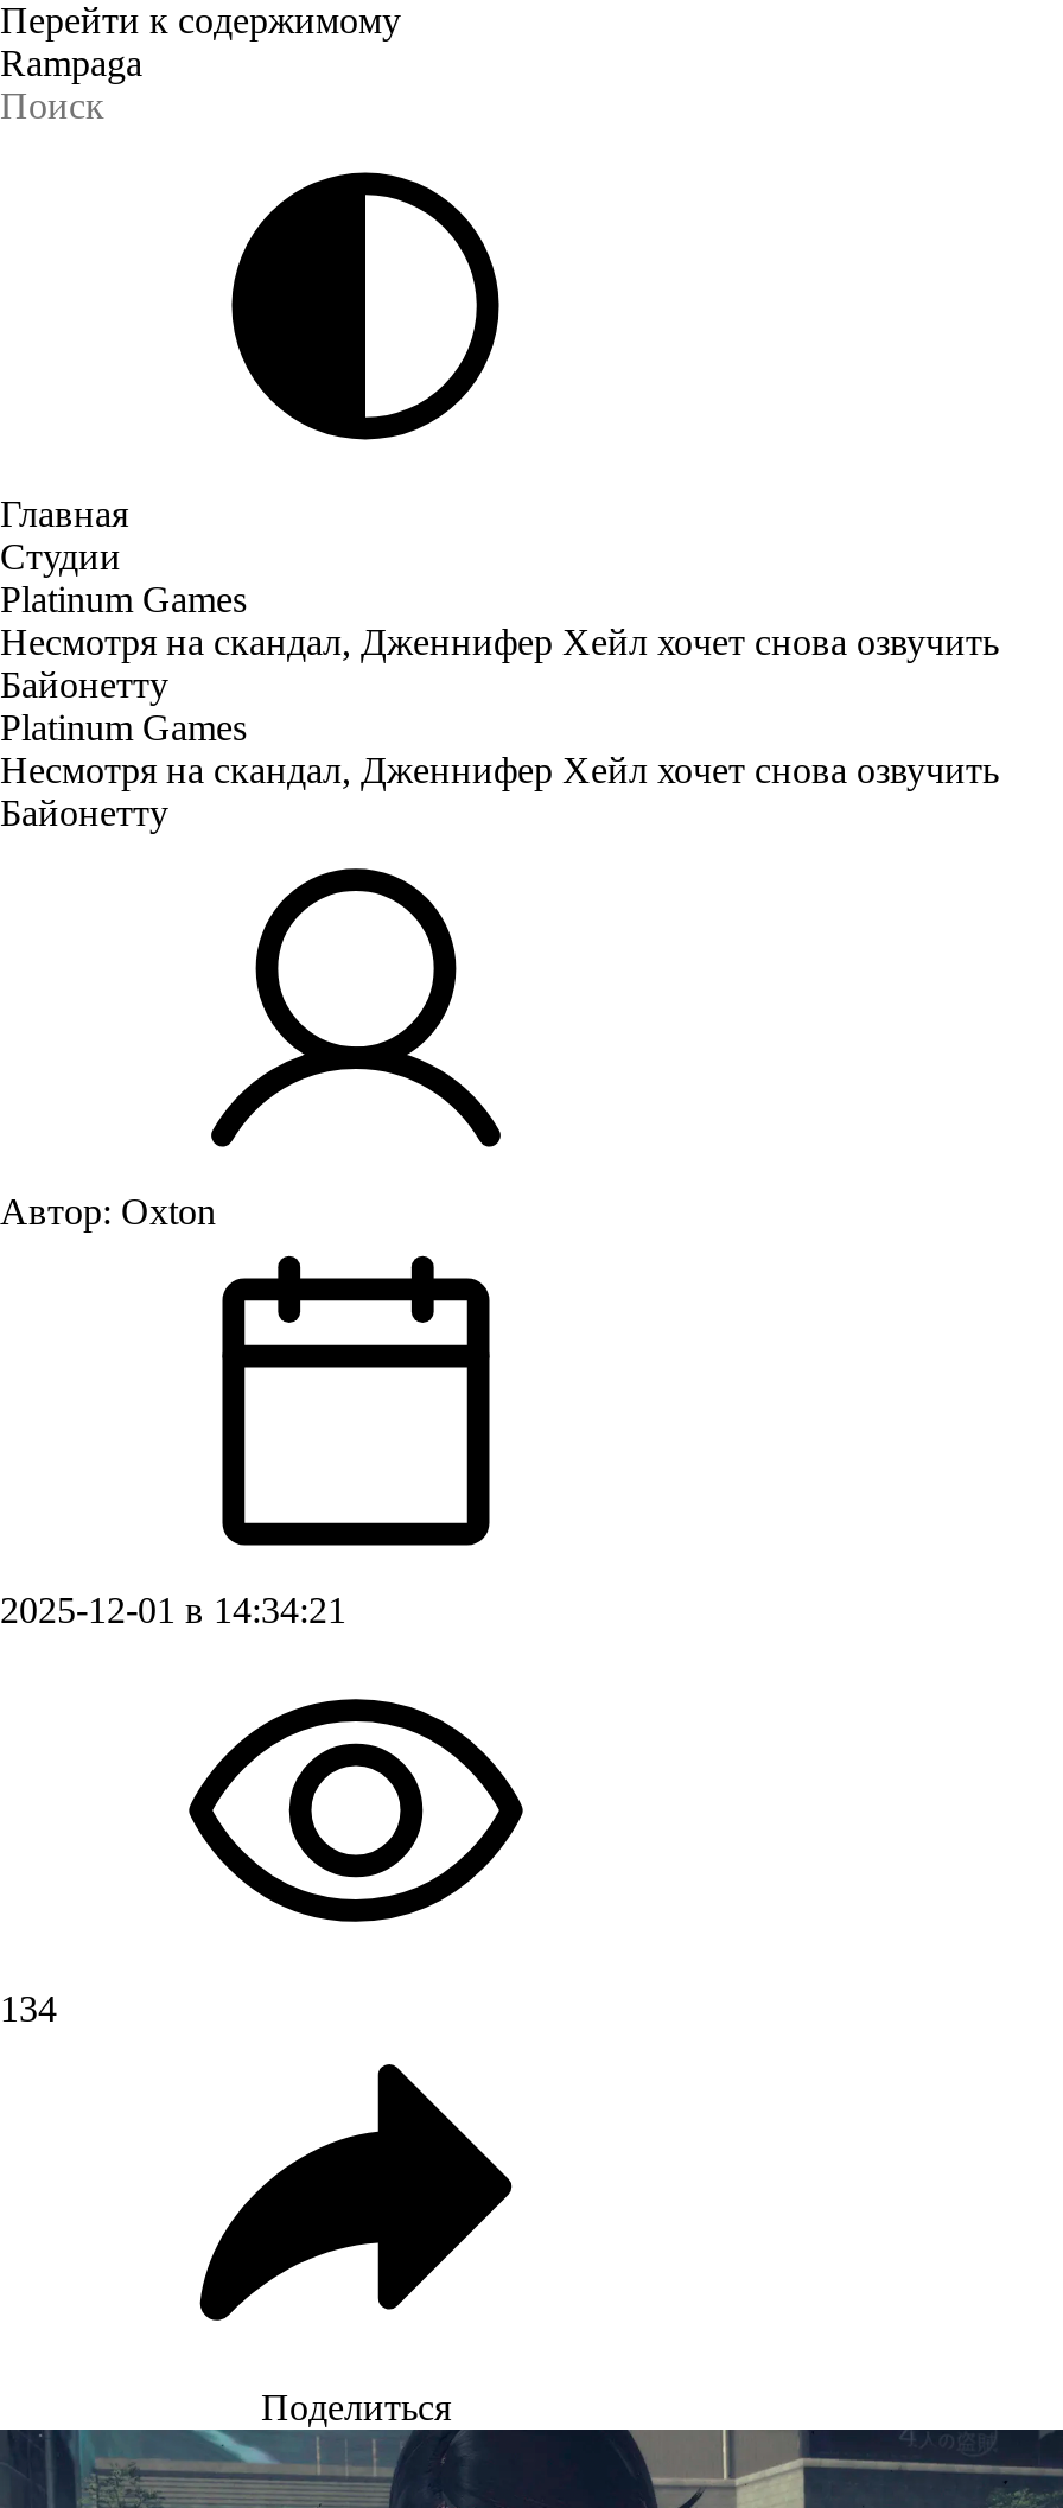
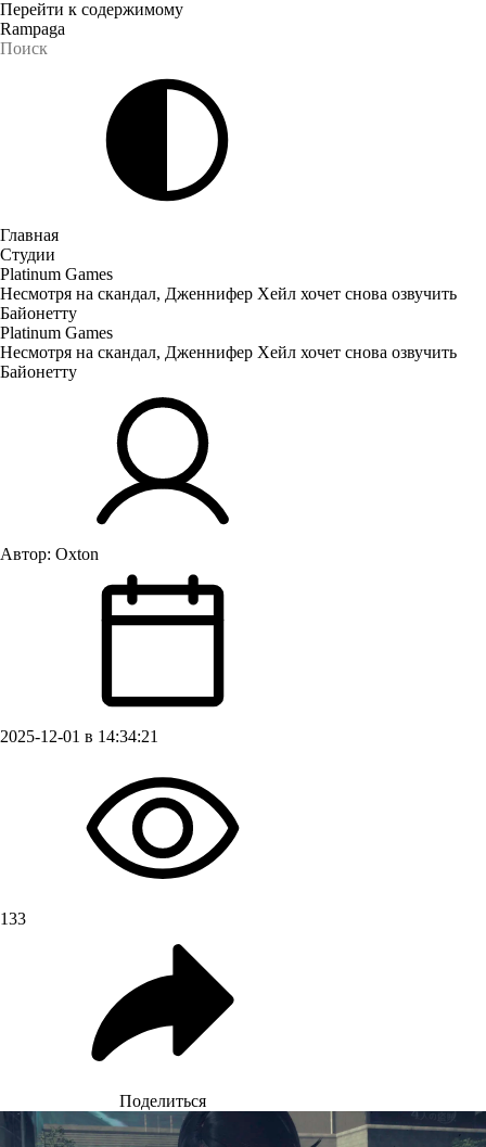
[0,1988,57,2029] 134 -> [0,909,26,928] 133

